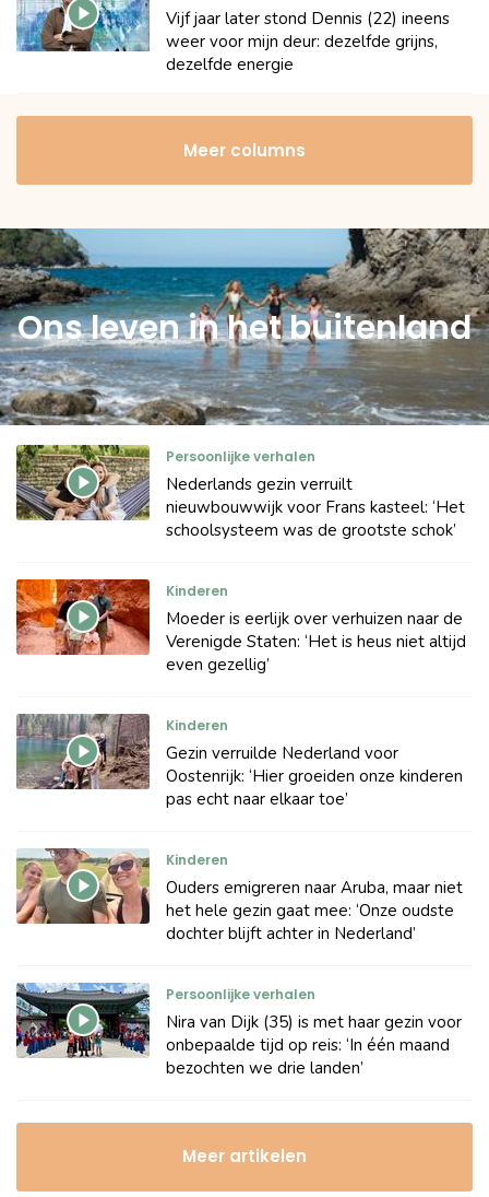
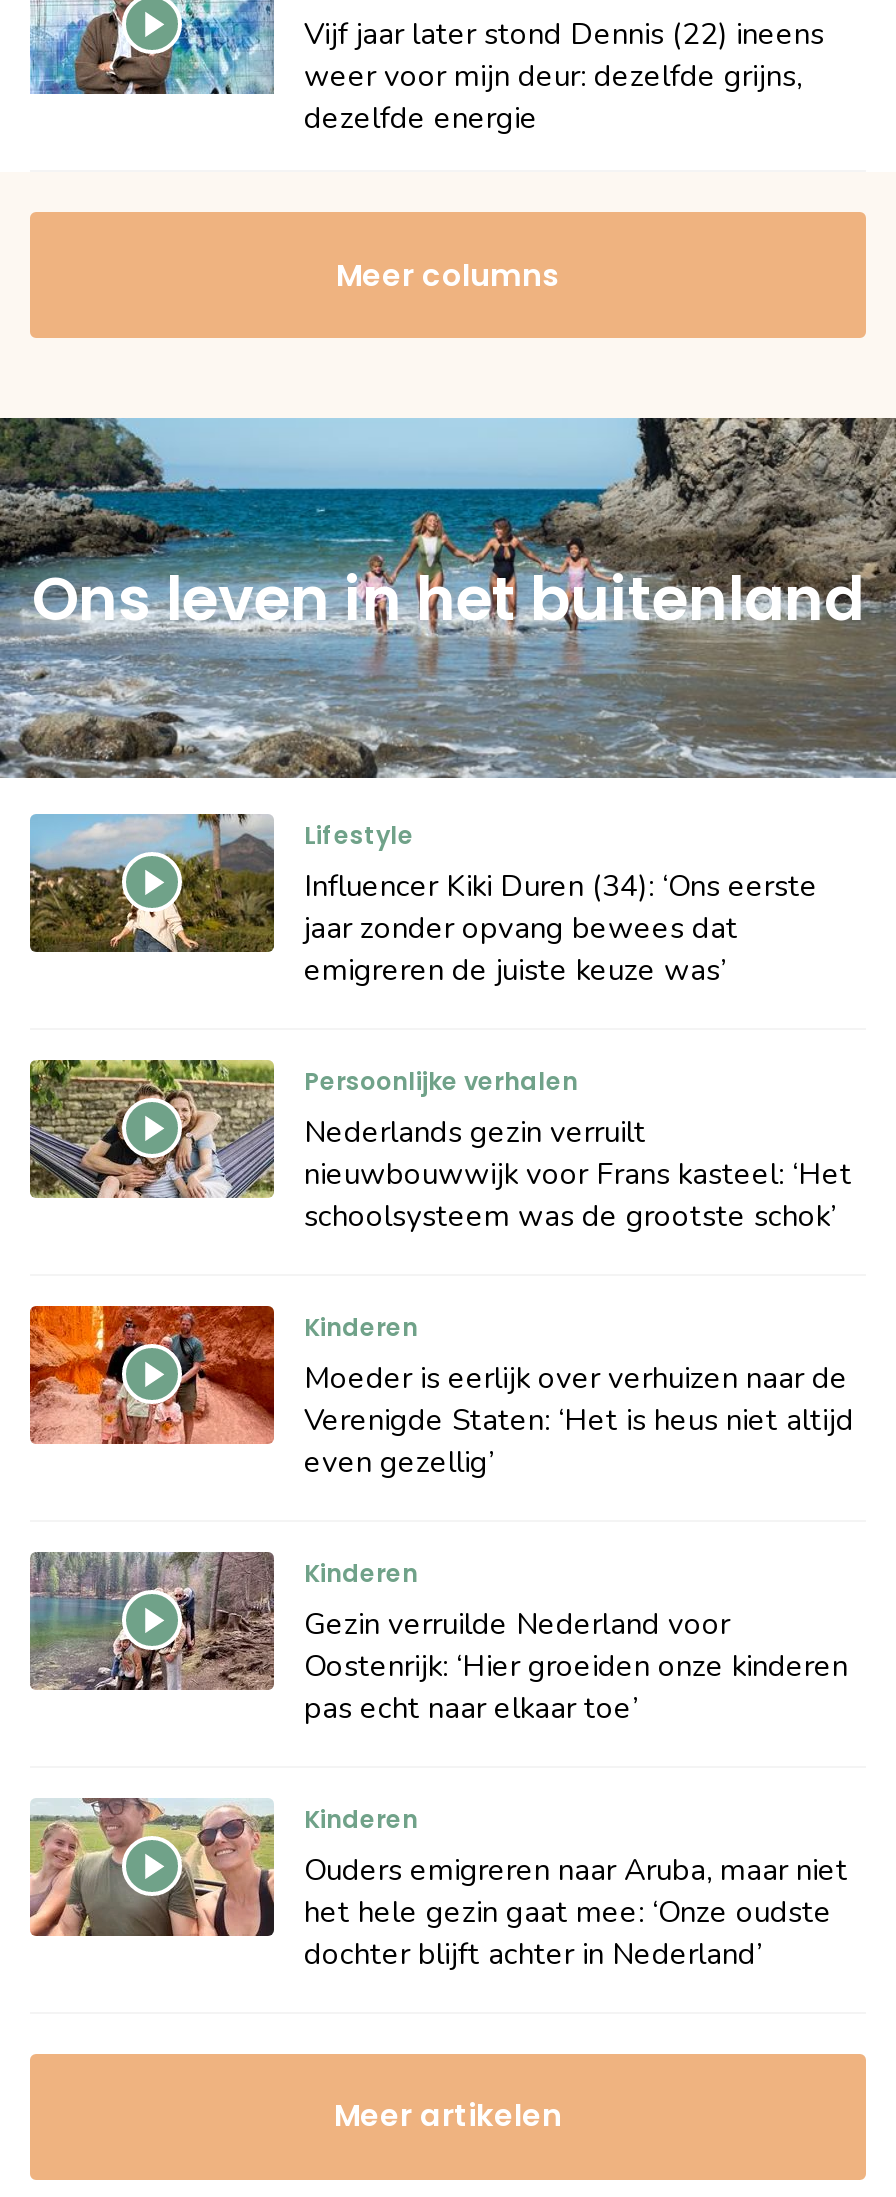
none -> [28,812,818,990] [image] | Lifestyle | Influencer Kiki Duren (34): ‘Ons eerste | jaar zonder opvang bewees dat | emigreren de juiste keuze was’
moved [14,443,466,944] -> [26,1056,854,1974]: [image] | Persoonlijke verhalen | Nederlands gezin verruilt | ... | het hele gezin gaat mee: ‘Onze oudste | dochter blijft achter in Nederland’
[15,983,462,1079] [image] | Persoonlijke verhalen | Nira van Dijk (35) is met haar gezin voor | onbepaalde tijd op reis: ‘In één maand | bezochten we drie landen’ -> none

